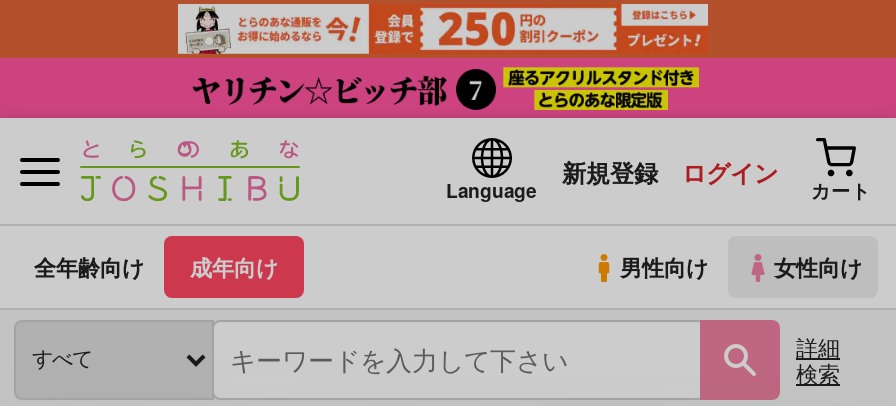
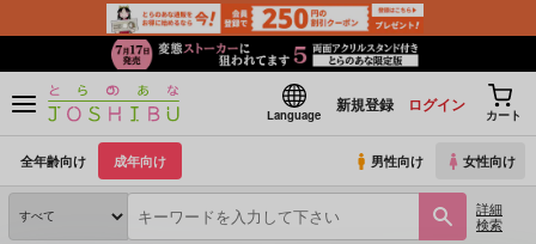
[6,56,890,120] [image] -> [4,35,532,73] [image]

